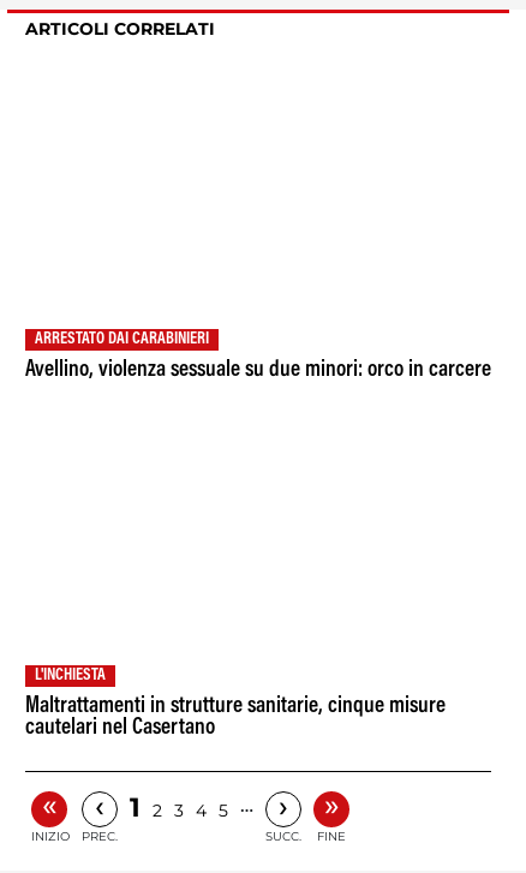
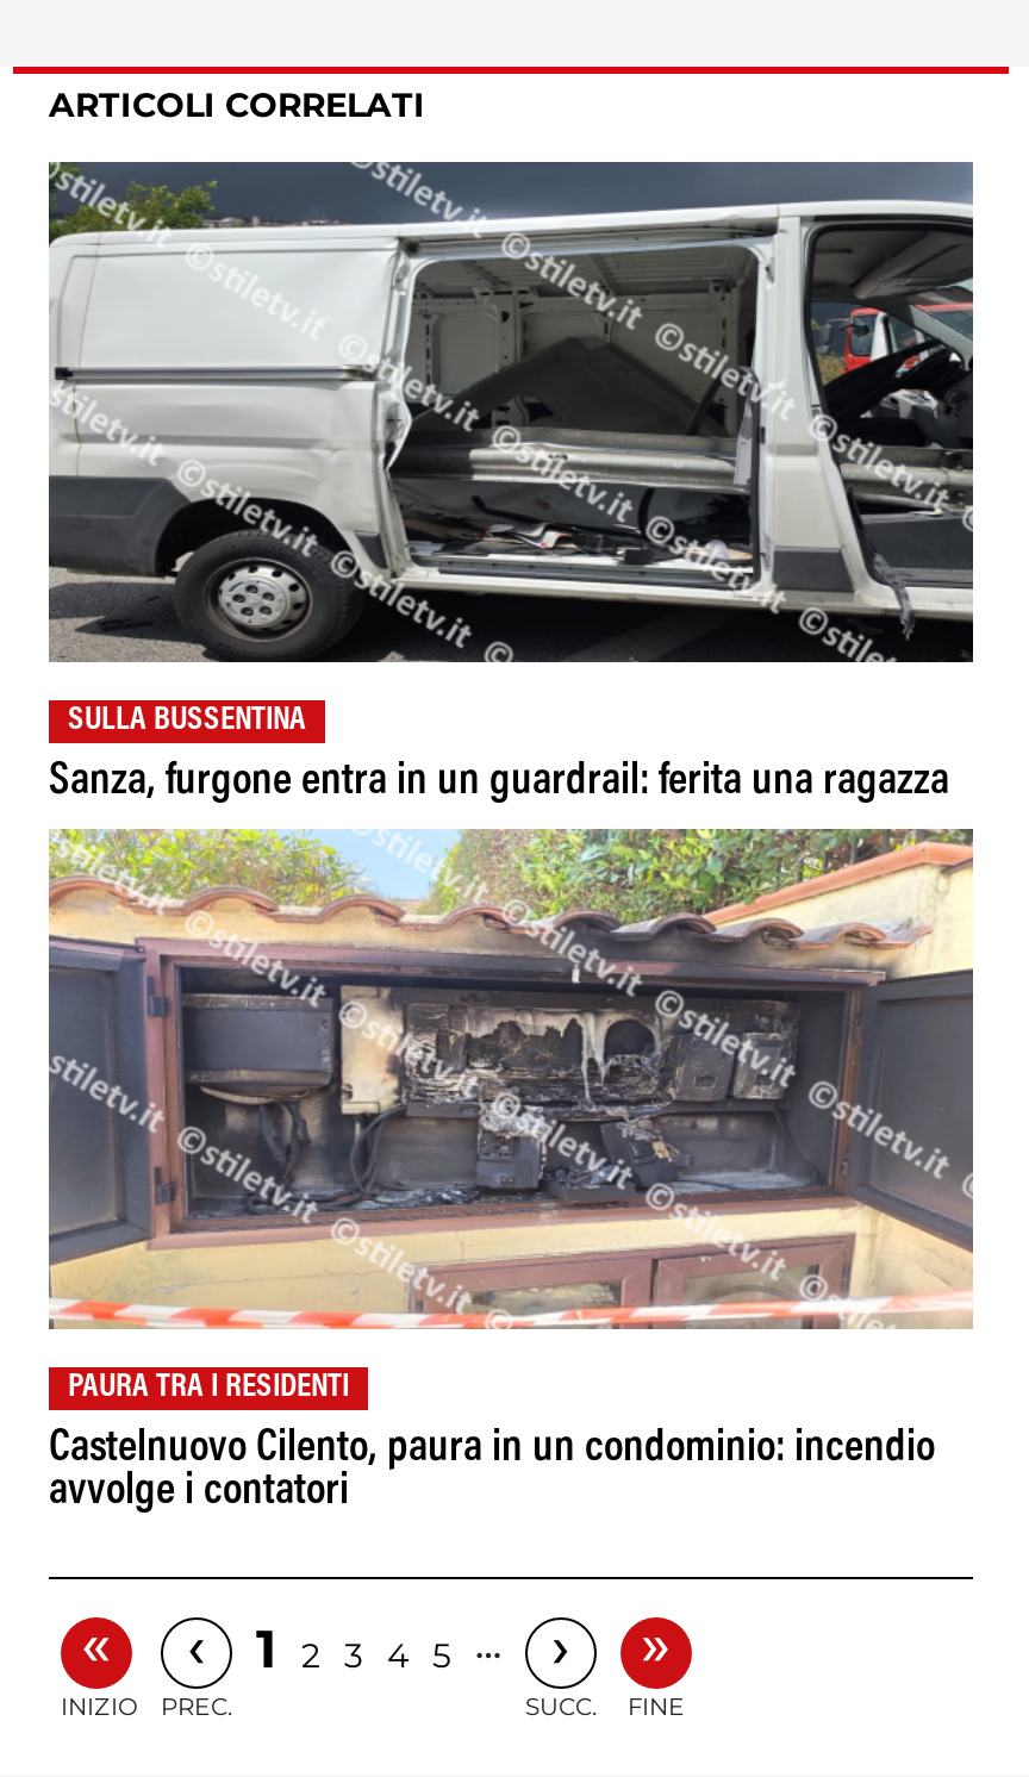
none -> [46,160,975,665] [image]
none -> [46,827,975,1332] [image]
[35,331,209,348] ARRESTATO DAI CARABINIERI -> [68,705,306,738] SULLA BUSSENTINA
[25,359,491,382] Avellino, violenza sessuale su due minori: orco in carcere -> [49,760,949,805] Sanza, furgone entra in un guardrail: ferita una ragazza
[35,668,106,684] L'INCHIESTA -> [68,1372,349,1405] PAURA TRA I RESIDENTI
[25,695,446,740] Maltrattamenti in strutture sanitarie, cinque misure | cautelari nel Casertano -> [49,1427,935,1515] Castelnuovo Cilento, paura in un condominio: incendio | avvolge i contatori

